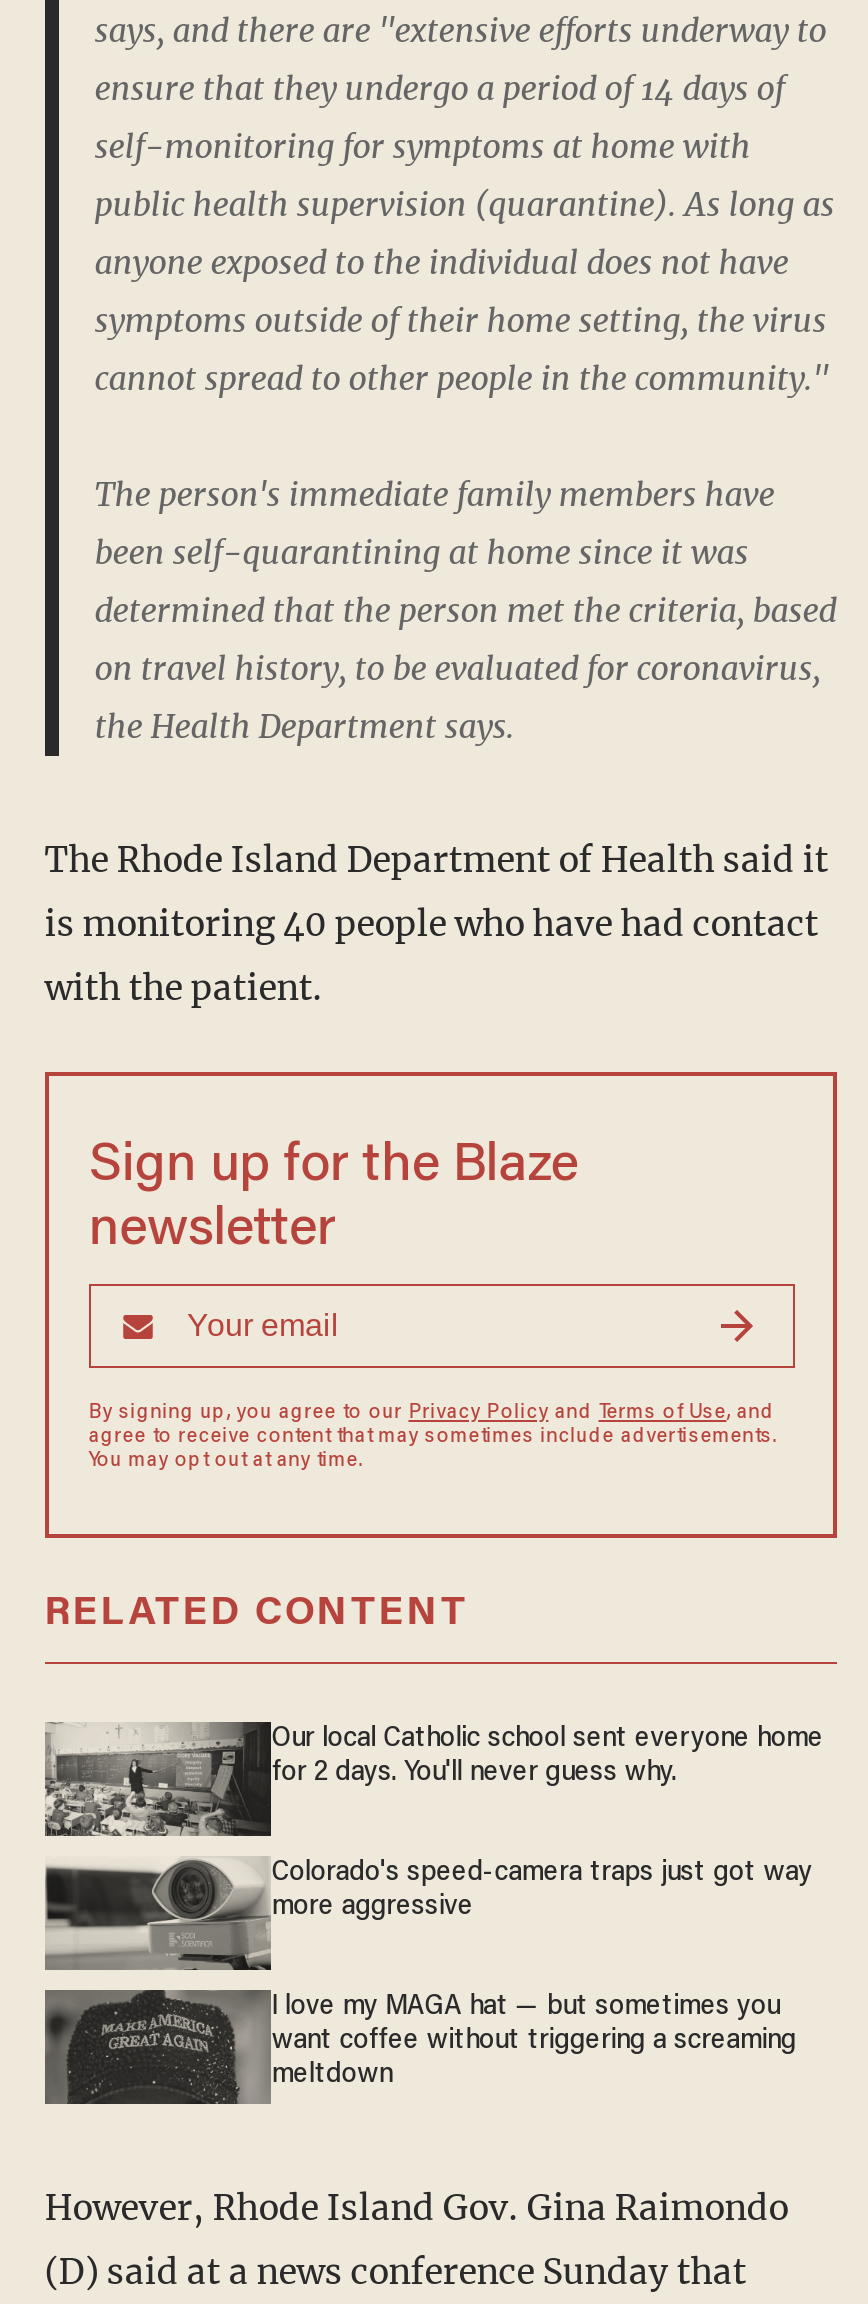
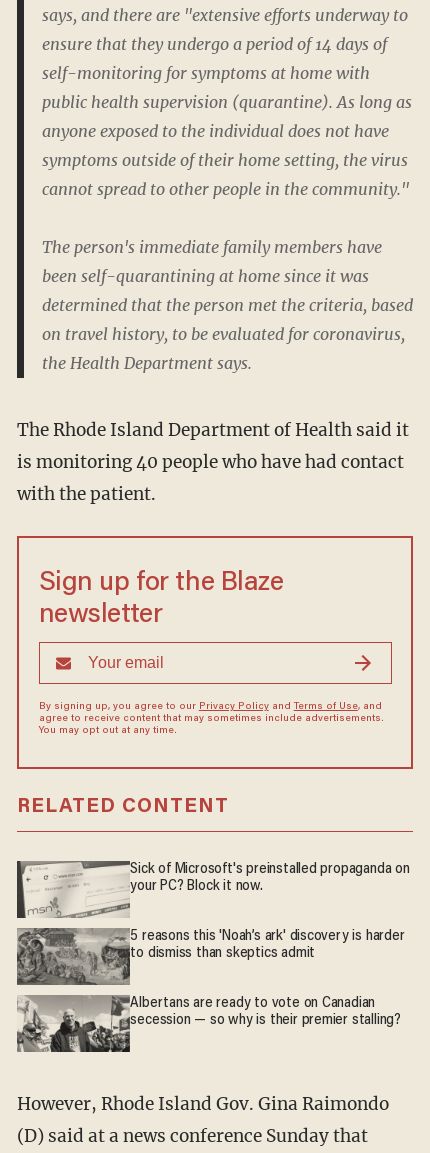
[45,1724,823,1838] [image] | Our local Catholic school sent everyone home | for 2 days. You'll never guess why. -> [16,861,410,919] [image] | Sick of Microsoft's preinstalled propaganda on | your PC? Block it now.
[45,1856,812,1970] [image] | Colorado's speed-camera traps just got way | more aggressive -> [16,927,405,985] [image] | 5 reasons this 'Noah’s ark' discovery is harder | to dismiss than skeptics admit
[43,1988,796,2104] [image] | I love my MAGA hat — but sometimes you | want coffee without triggering a screaming | meltdown -> [17,995,401,1053] [image] | Albertans are ready to vote on Canadian | secession — so why is their premier stalling?

